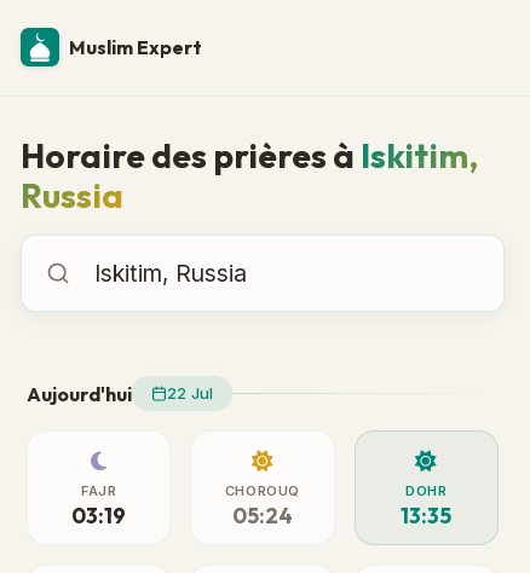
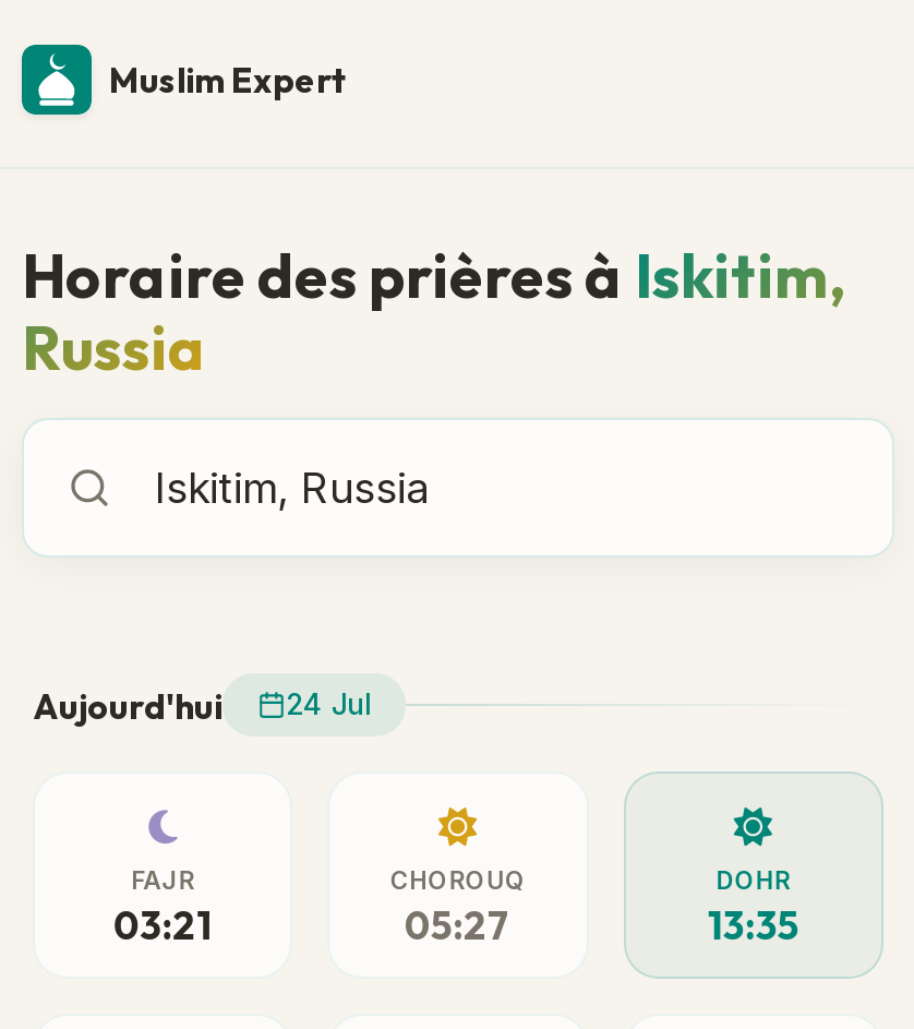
[27,381,213,406] Aujourd'hui 22 Jul -> [33,683,371,727] Aujourd'hui 24 Jul
[72,501,126,529] 03:19 -> [114,899,212,949] 03:21
[232,501,293,529] 05:24 -> [405,899,512,949] 05:27

